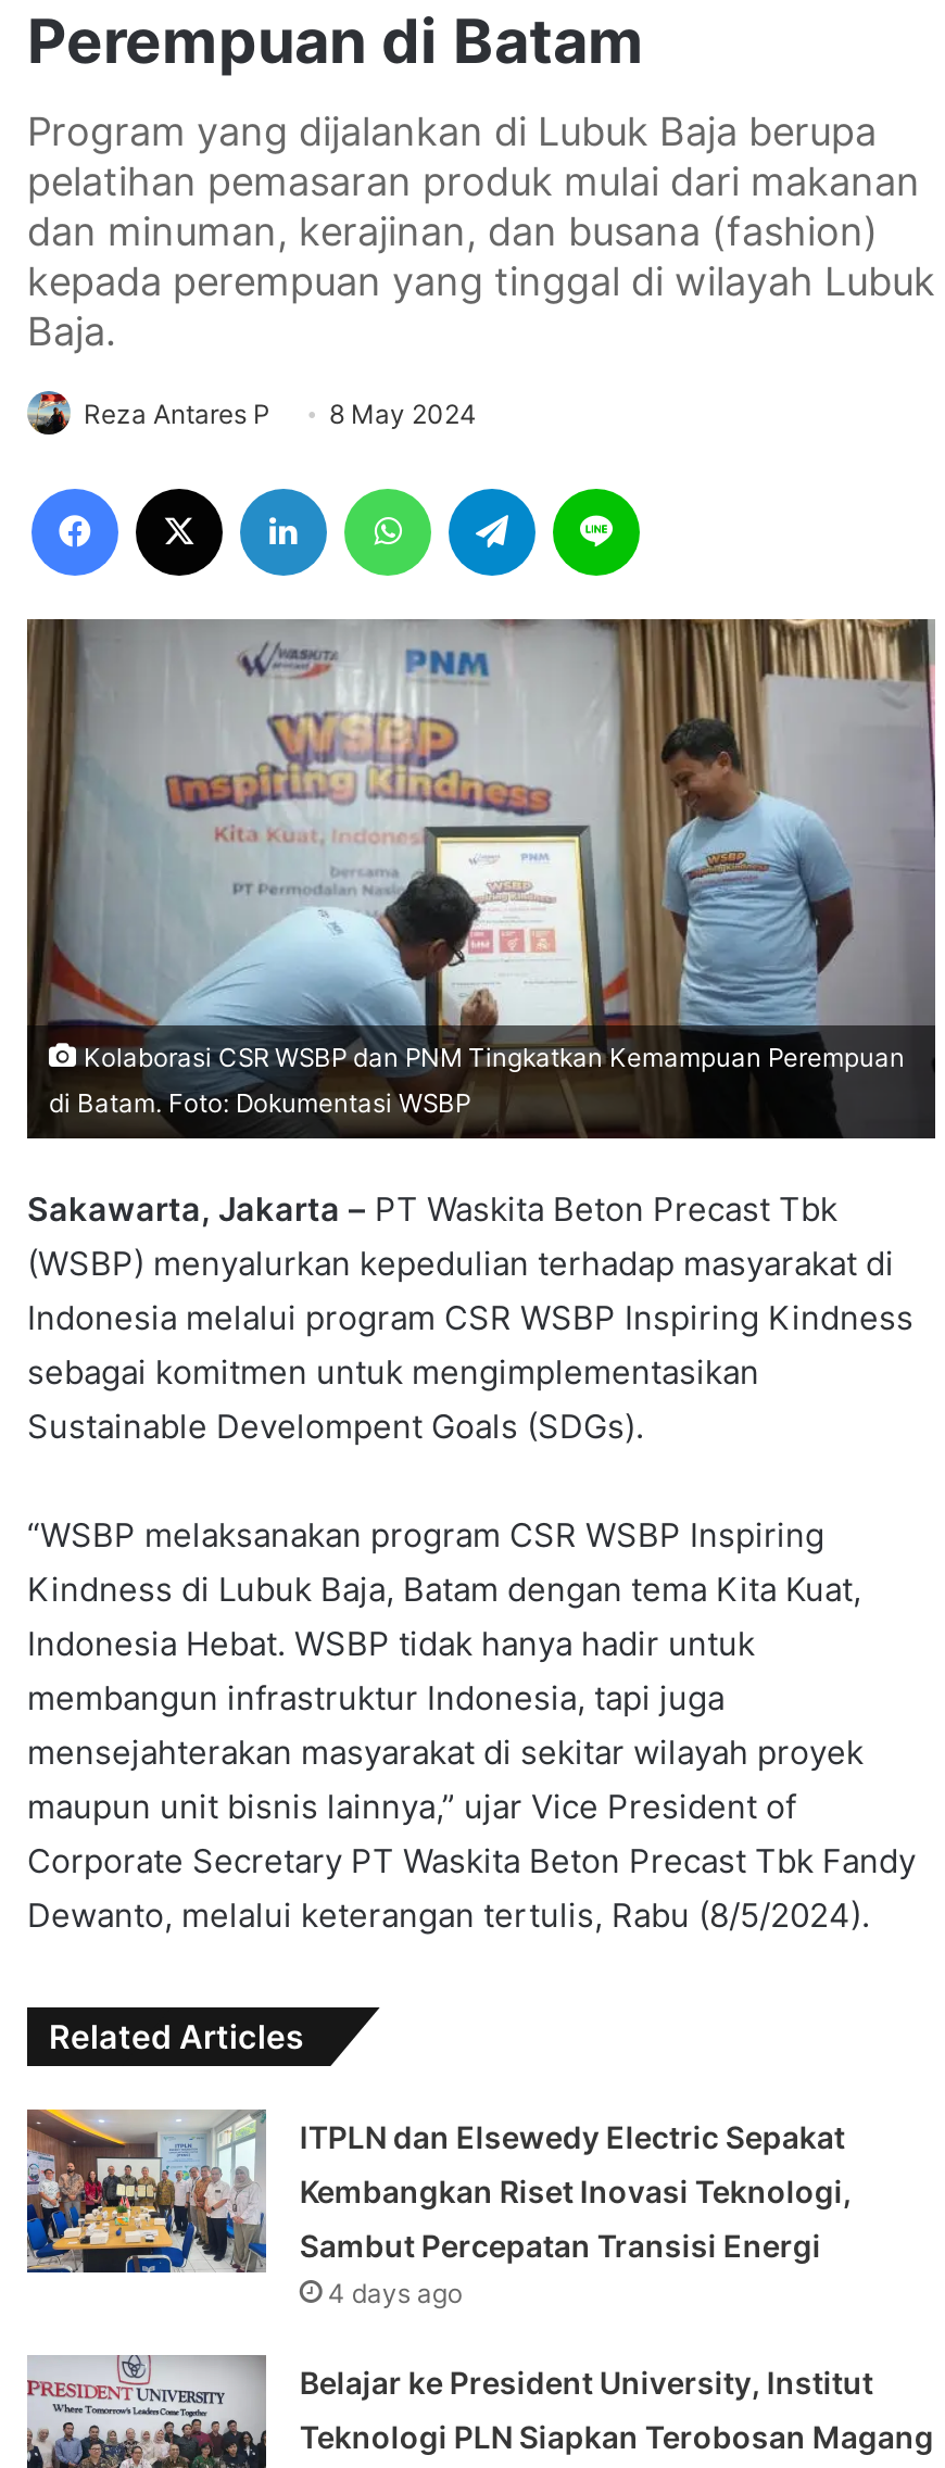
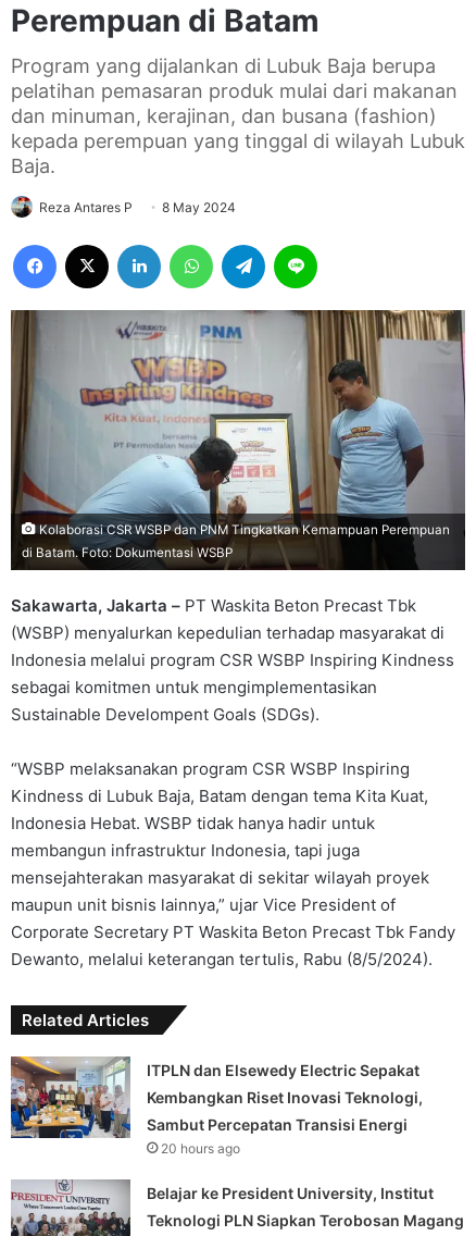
[328,2277,462,2310] 4 days ago -> [161,1140,240,1157] 20 hours ago

